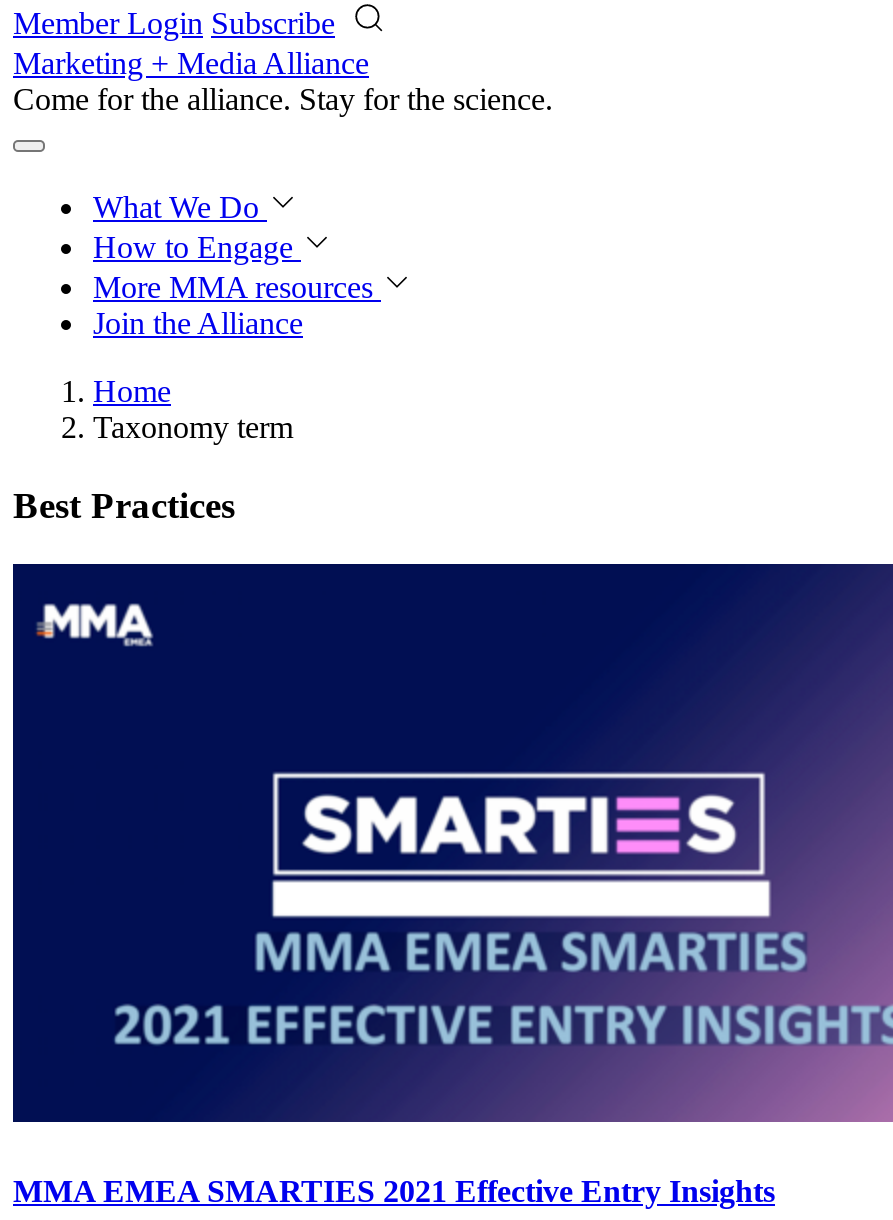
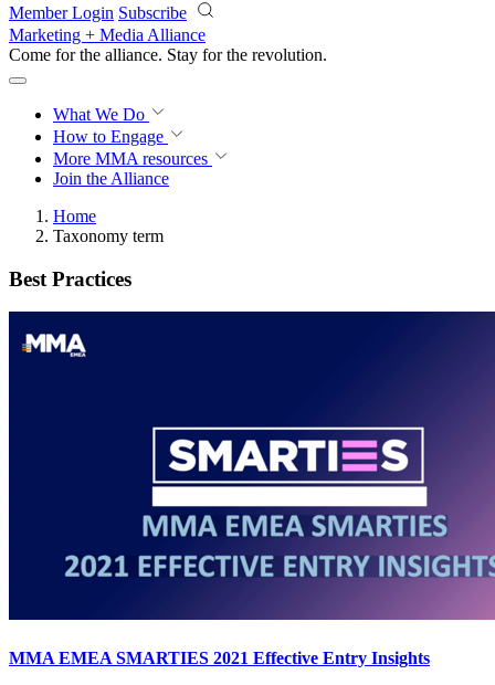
[13,82,601,116] Come for the alliance. Stay for the knowledge. -> [9,45,327,64] Come for the alliance. Stay for the revolution.

